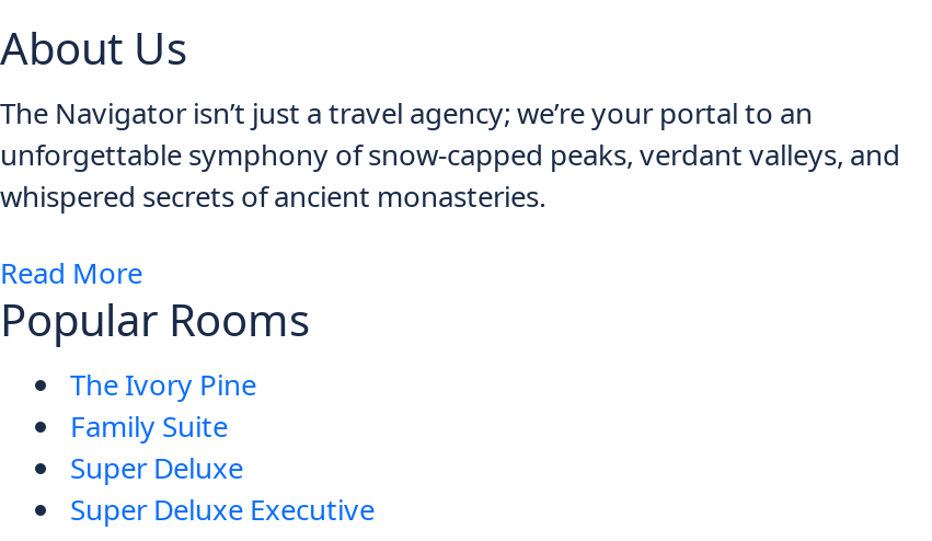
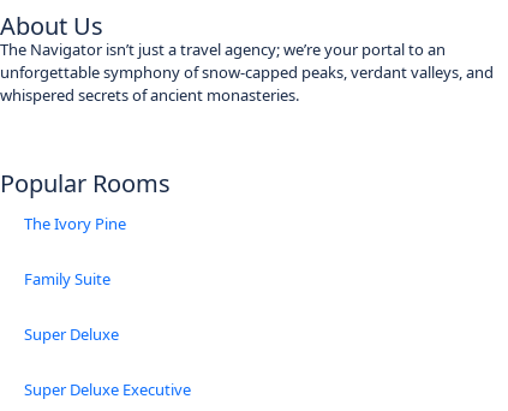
[0,253,142,292] Read More -> none

